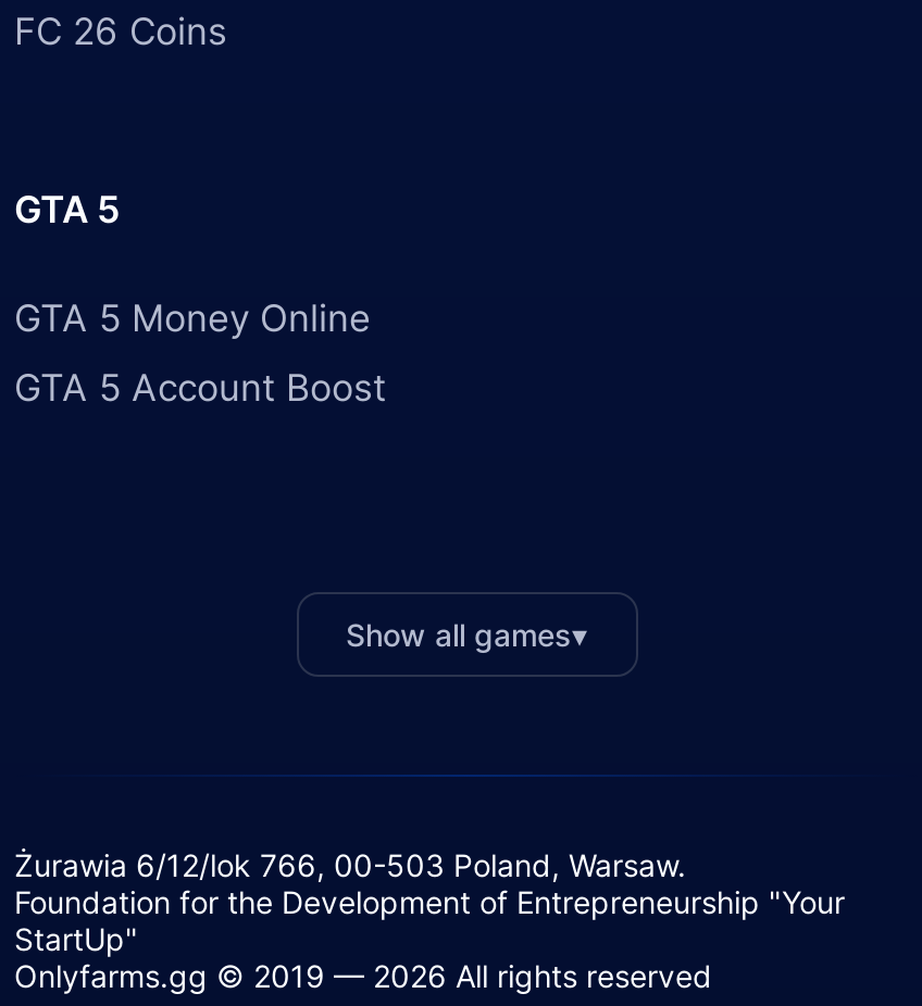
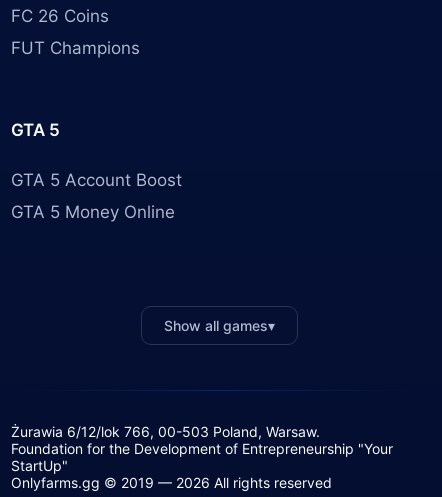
none -> [11,38,140,58] FUT Champions
moved [14,297,371,340] -> [11,202,175,222]: GTA 5 Money Online

